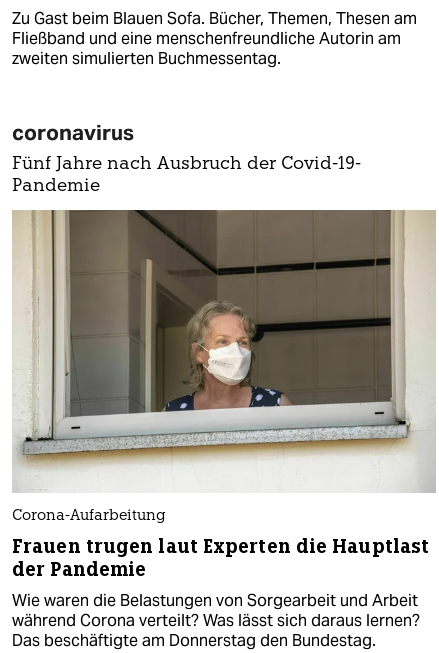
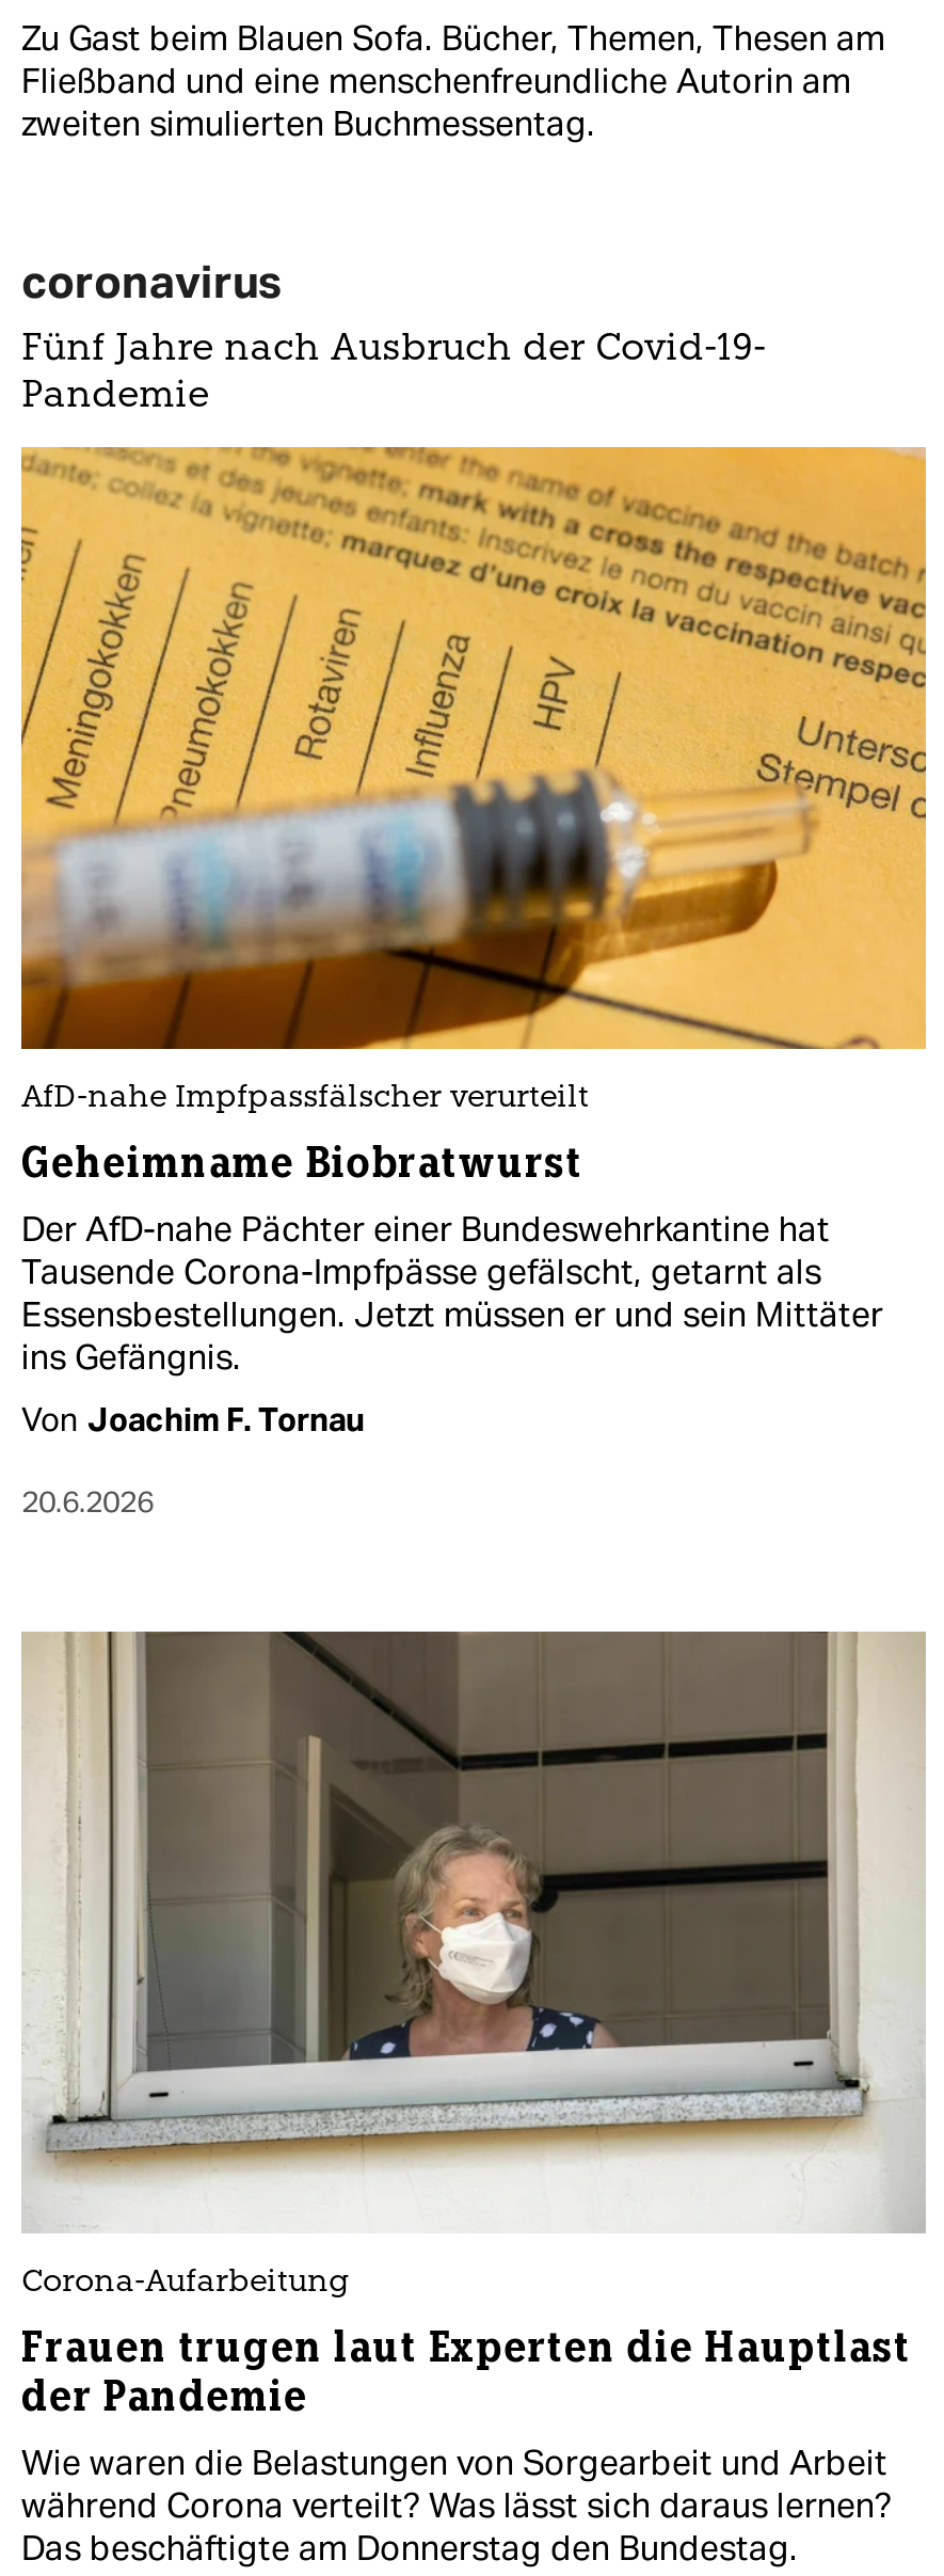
none -> [19,446,928,1521] [image] | AfD-nahe Impfpassfälscher verurteilt | Geheimname Biobratwurst | Der AfD-nahe Pächter einer Bundeswehrkantine hat | Tausende Corona-Impfpässe gefälscht, getarnt als | Essensbestellungen. Jetzt müssen er und sein Mittäter | ins Gefängnis. | Von Joachim F. Tornau | 20.6.2026

